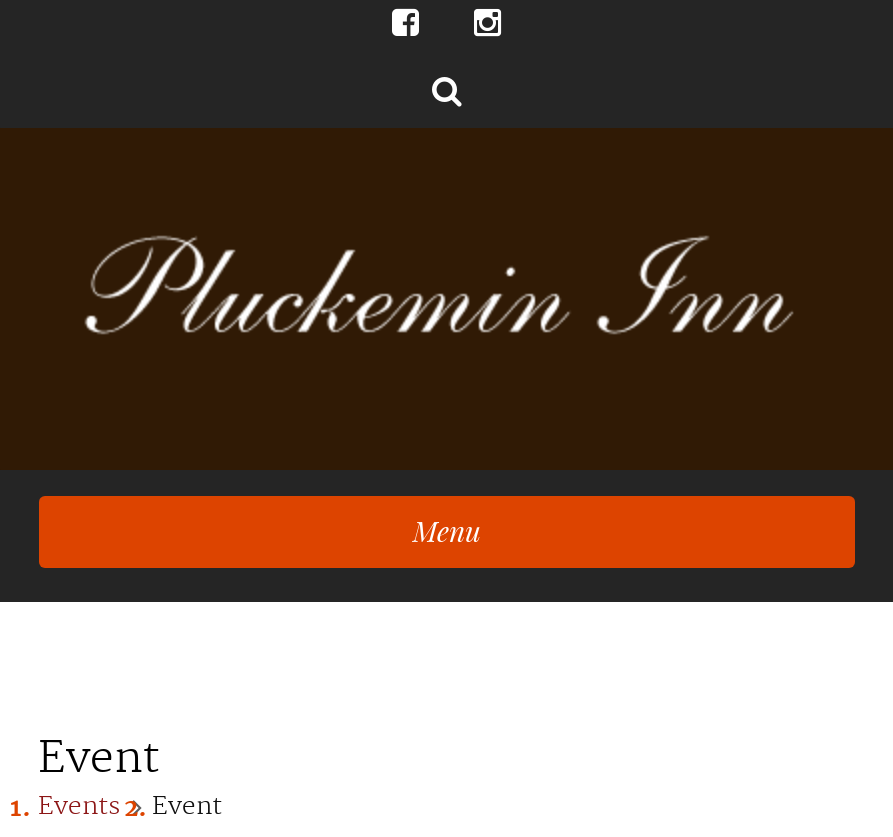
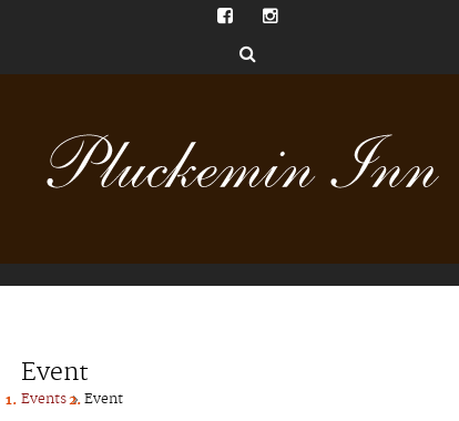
[413,512,481,550] Menu -> none

